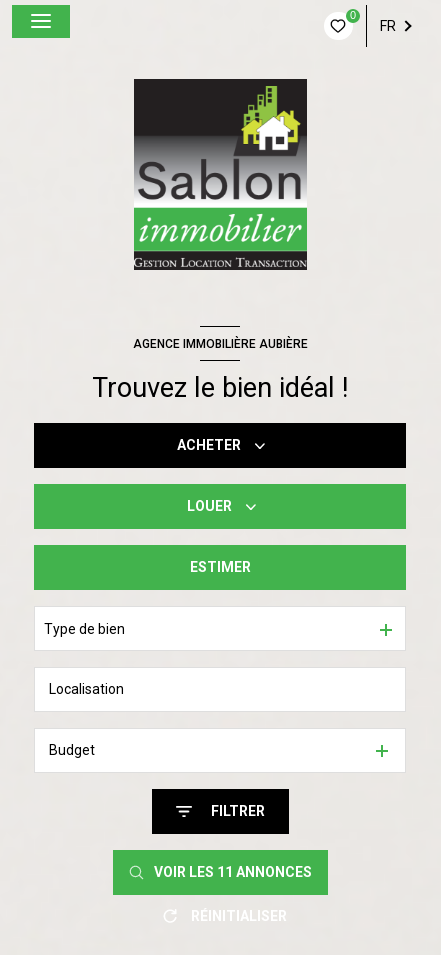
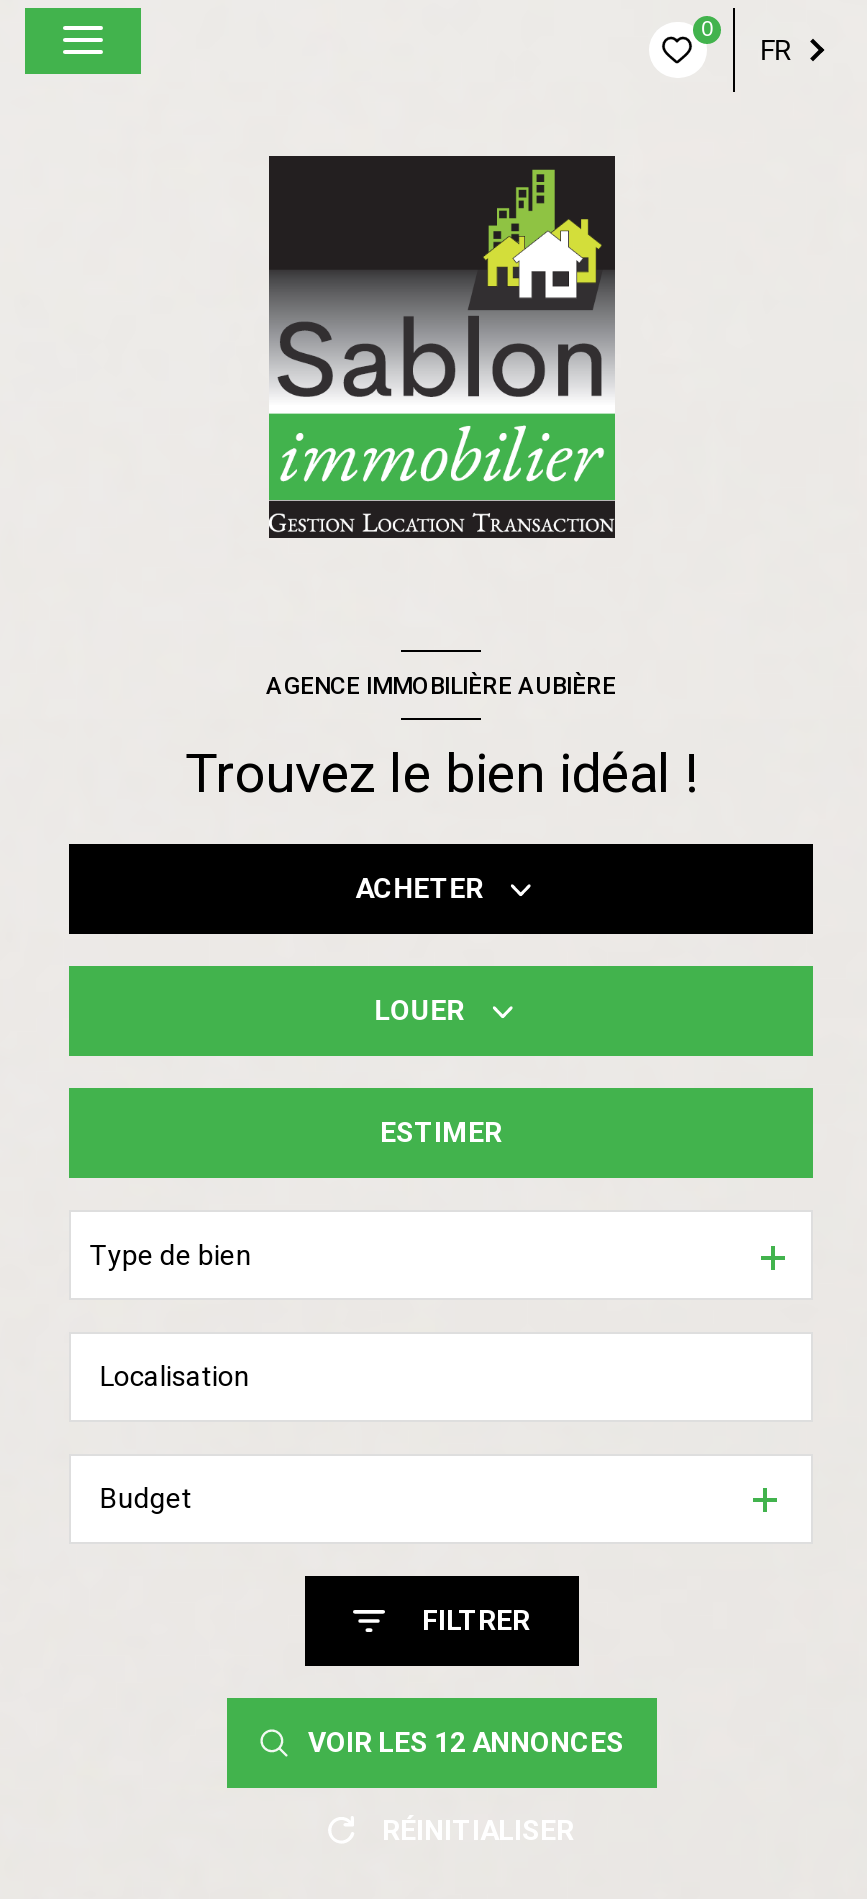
[153,864,311,880] VOIR LES 11 ANNONCES -> [308,1726,624,1758] VOIR LES 12 ANNONCES

